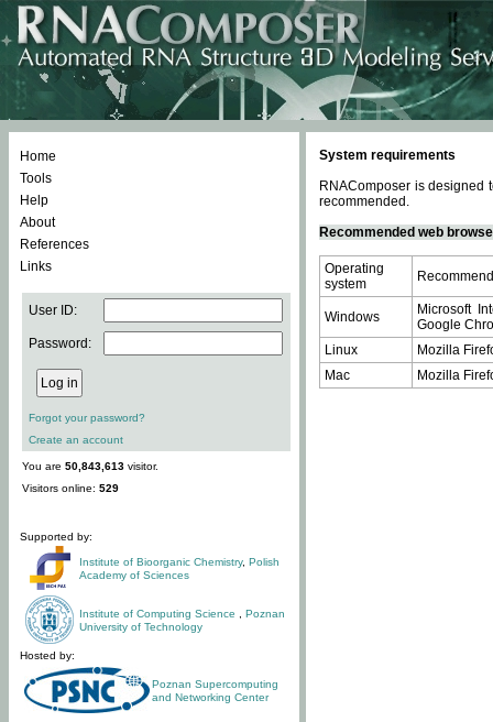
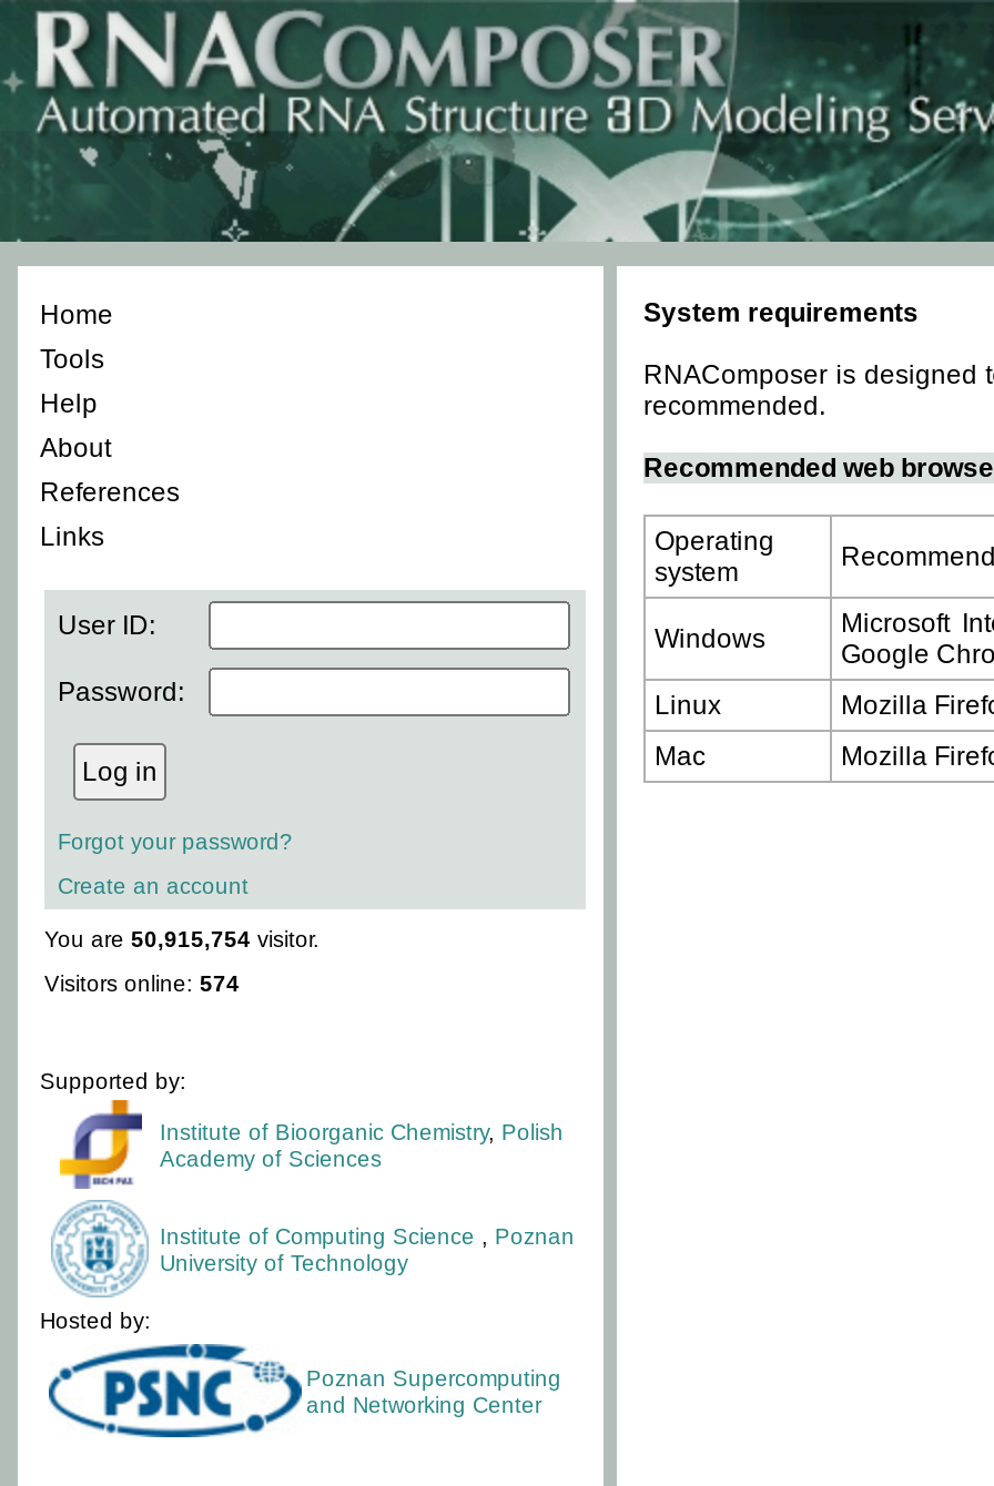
[22,460,158,472] You are 50,843,613 visitor. -> [44,927,319,951] You are 50,915,754 visitor.
[22,482,119,494] Visitors online: 529 -> [44,971,240,996] Visitors online: 574

